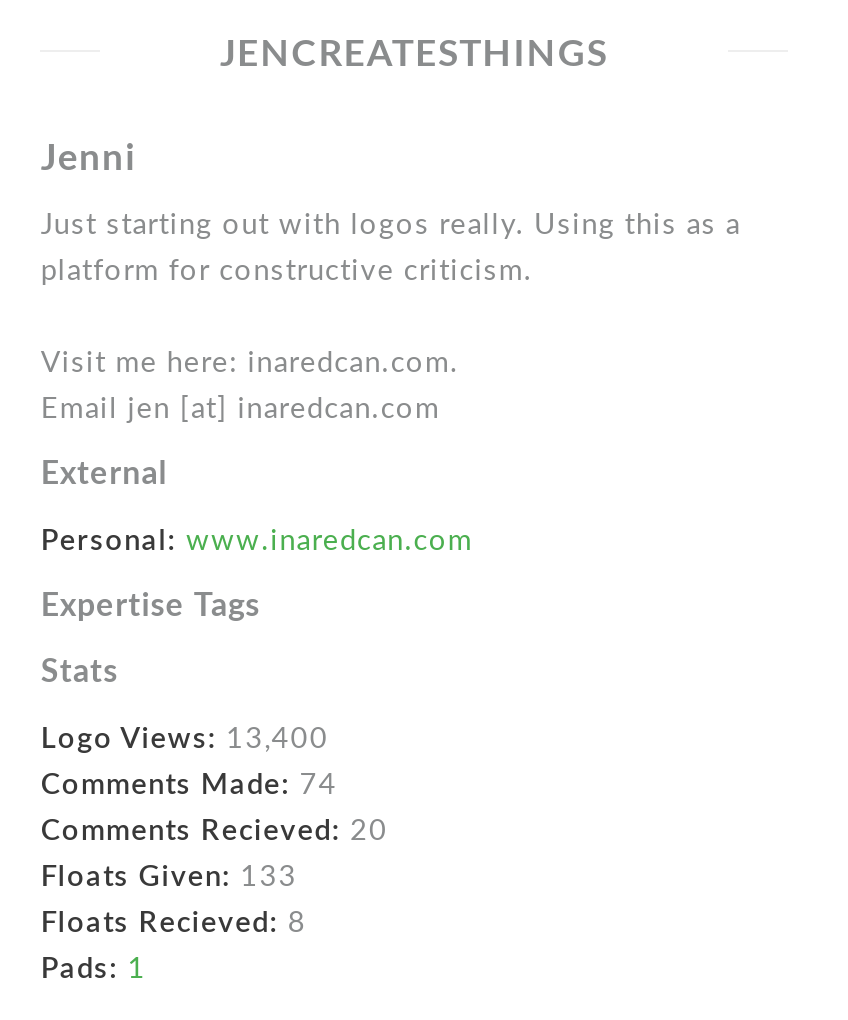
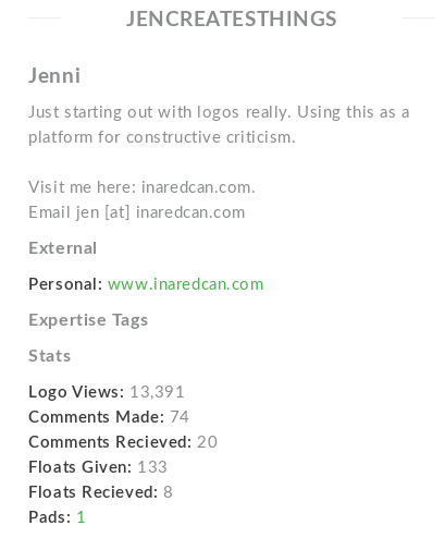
[41,723,329,753] Logo Views: 13,400 -> [29,384,185,400] Logo Views: 13,391

